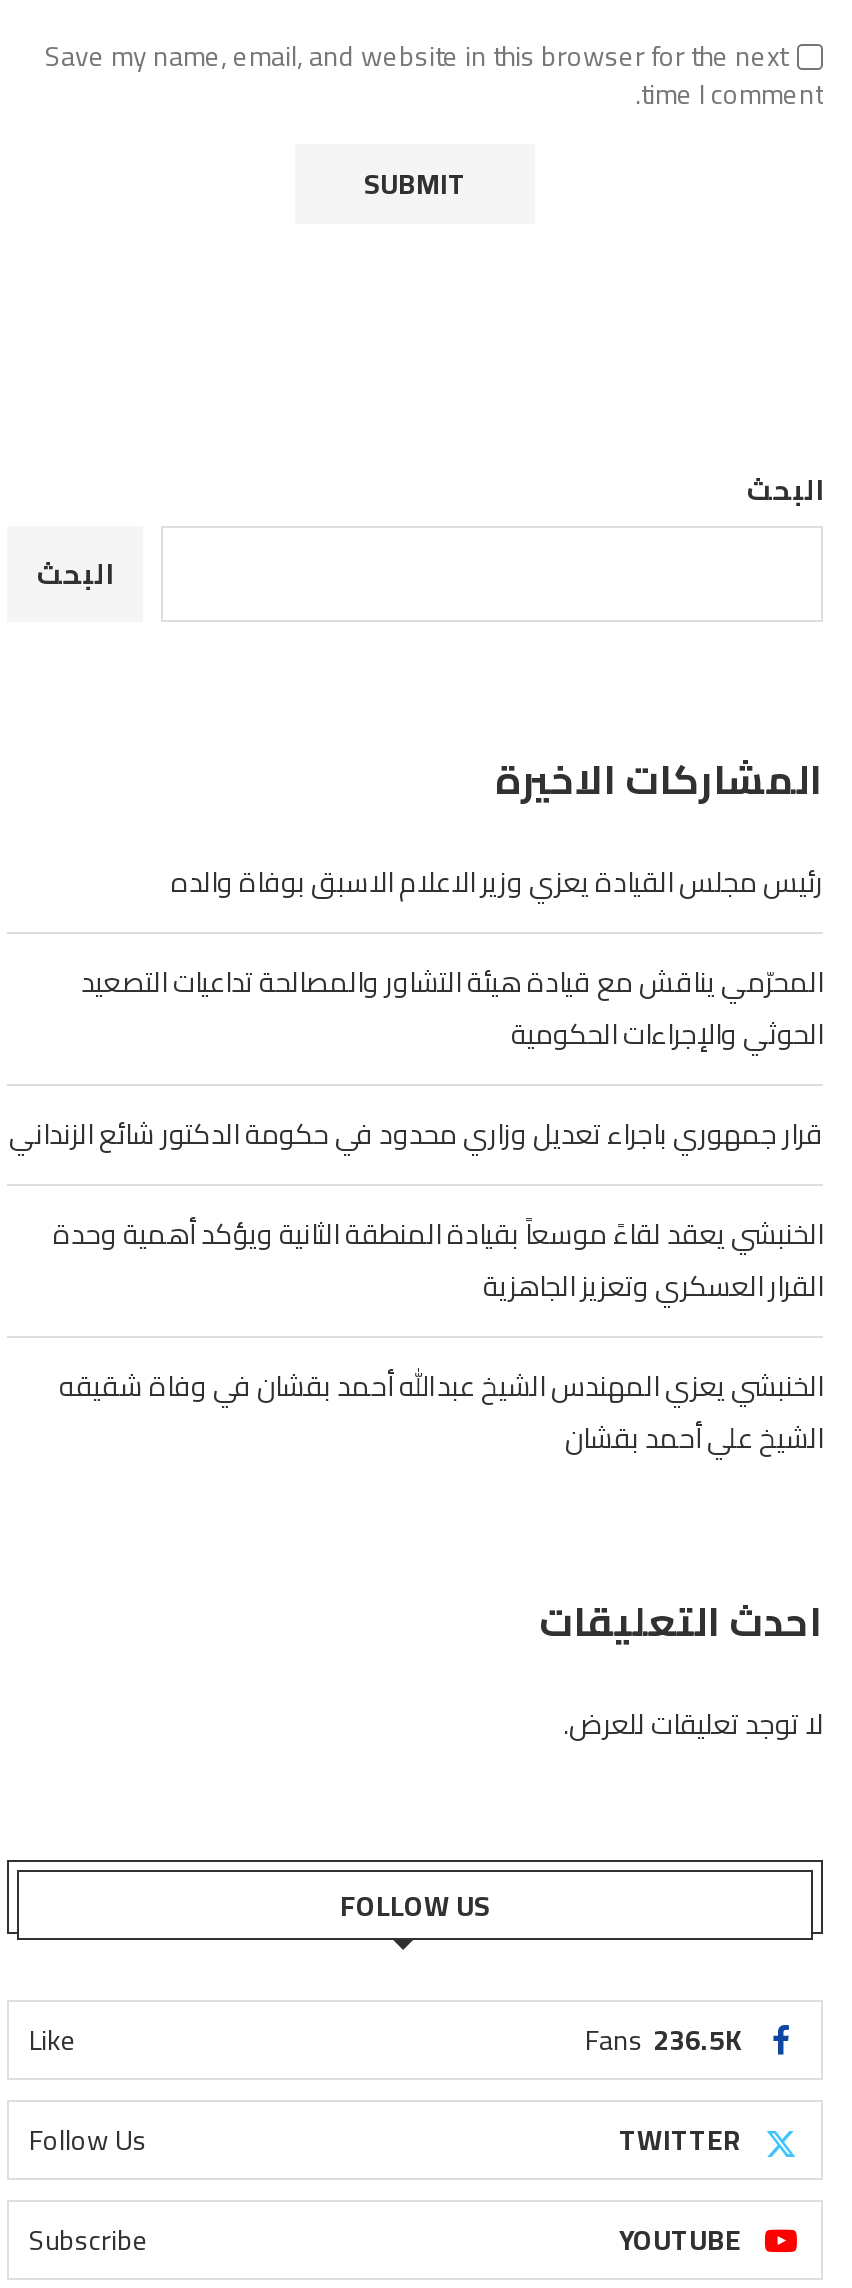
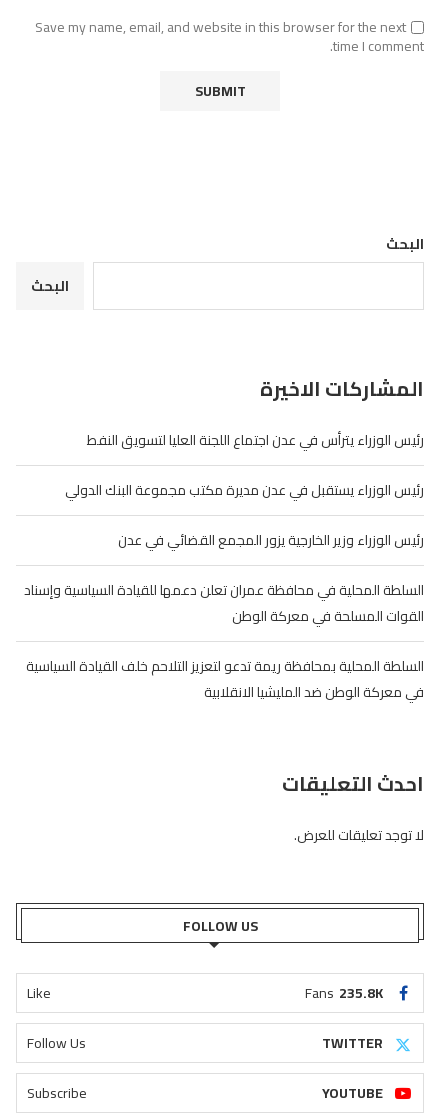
[171,857,823,909] رئيس مجلس القيادة يعزي وزير الاعلام الاسبق بوفاة والده -> [87,427,424,453] رئيس الوزراء يترأس في عدن اجتماع اللجنة العليا لتسويق النفط
[81,957,823,1061] المحرّمي يناقش مع قيادة هيئة التشاور والمصالحة تداعيات التصعيد | الحوثي والإجراءات الحكومية -> [65,477,424,503] رئيس الوزراء يستقبل في عدن مديرة مكتب مجموعة البنك الدولي
[9,1109,823,1161] قرار جمهوري باجراء تعديل وزاري محدود في حكومة الدكتور شائع الزنداني -> [118,527,424,553] رئيس الوزراء وزير الخارجية يزور المجمع القضائي في عدن
[53,1209,823,1313] الخنبشي يعقد لقاءً موسعاً بقيادة المنطقة الثانية ويؤكد أهمية وحدة | القرار العسكري وتعزيز الجاهزية -> [24,577,424,629] السلطة المحلية في محافظة عمران تعلن دعمها للقيادة السياسية وإسناد | القوات المسلحة في معركة الوطن
[59,1361,823,1465] الخنبشي يعزي المهندس الشيخ عبدالله أحمد بقشان في وفاة شقيقه | الشيخ علي أحمد بقشان -> [26,653,424,705] السلطة المحلية بمحافظة ريمة تدعو لتعزيز التلاحم خلف القيادة السياسية | في معركة الوطن ضد المليشيا الانقلابية
[585,2015,741,2067] Fans 236.5K -> [305,980,383,1006] Fans 235.8K

